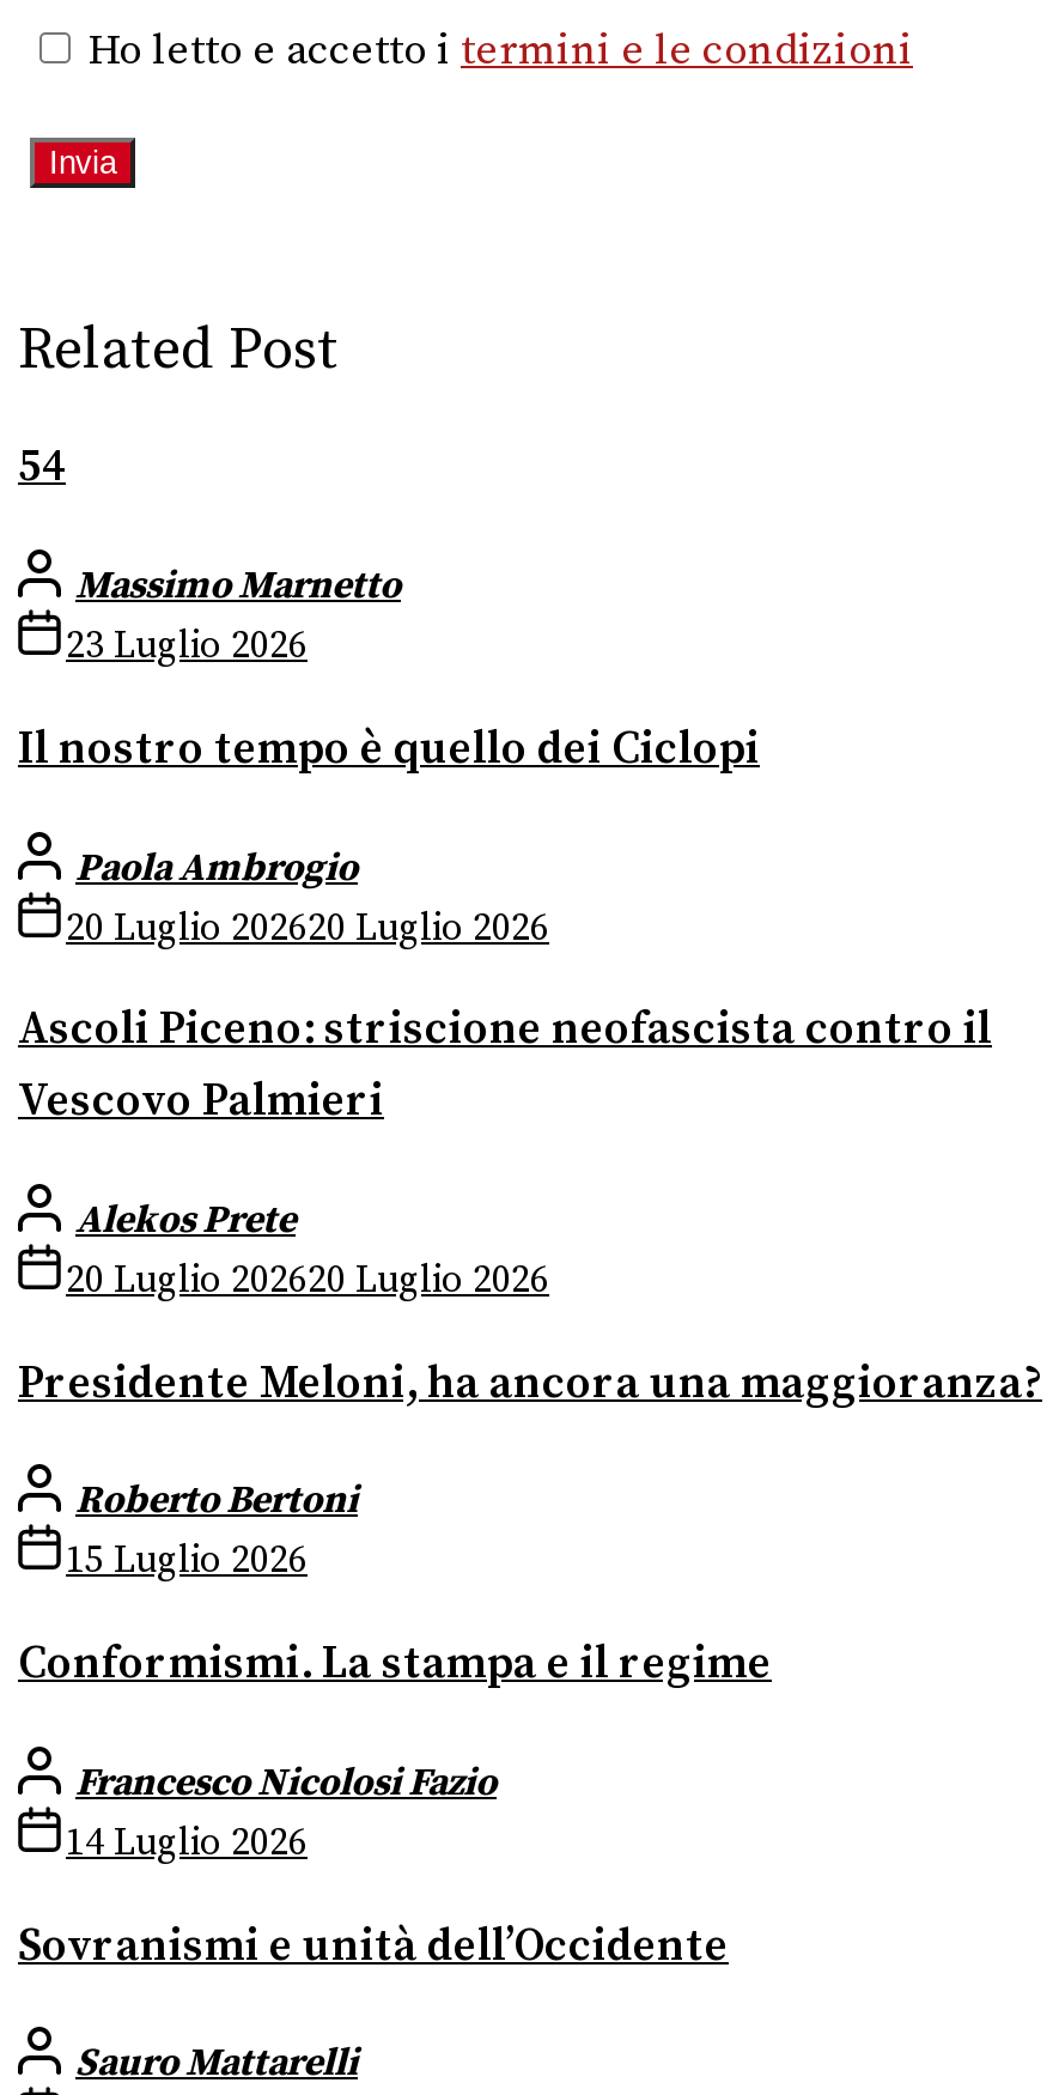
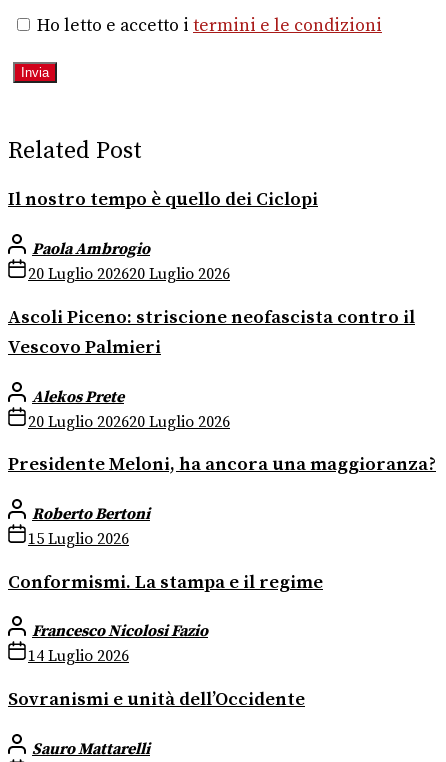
[18,440,401,669] 54 | Massimo Marnetto | 23 Luglio 2026 -> none

